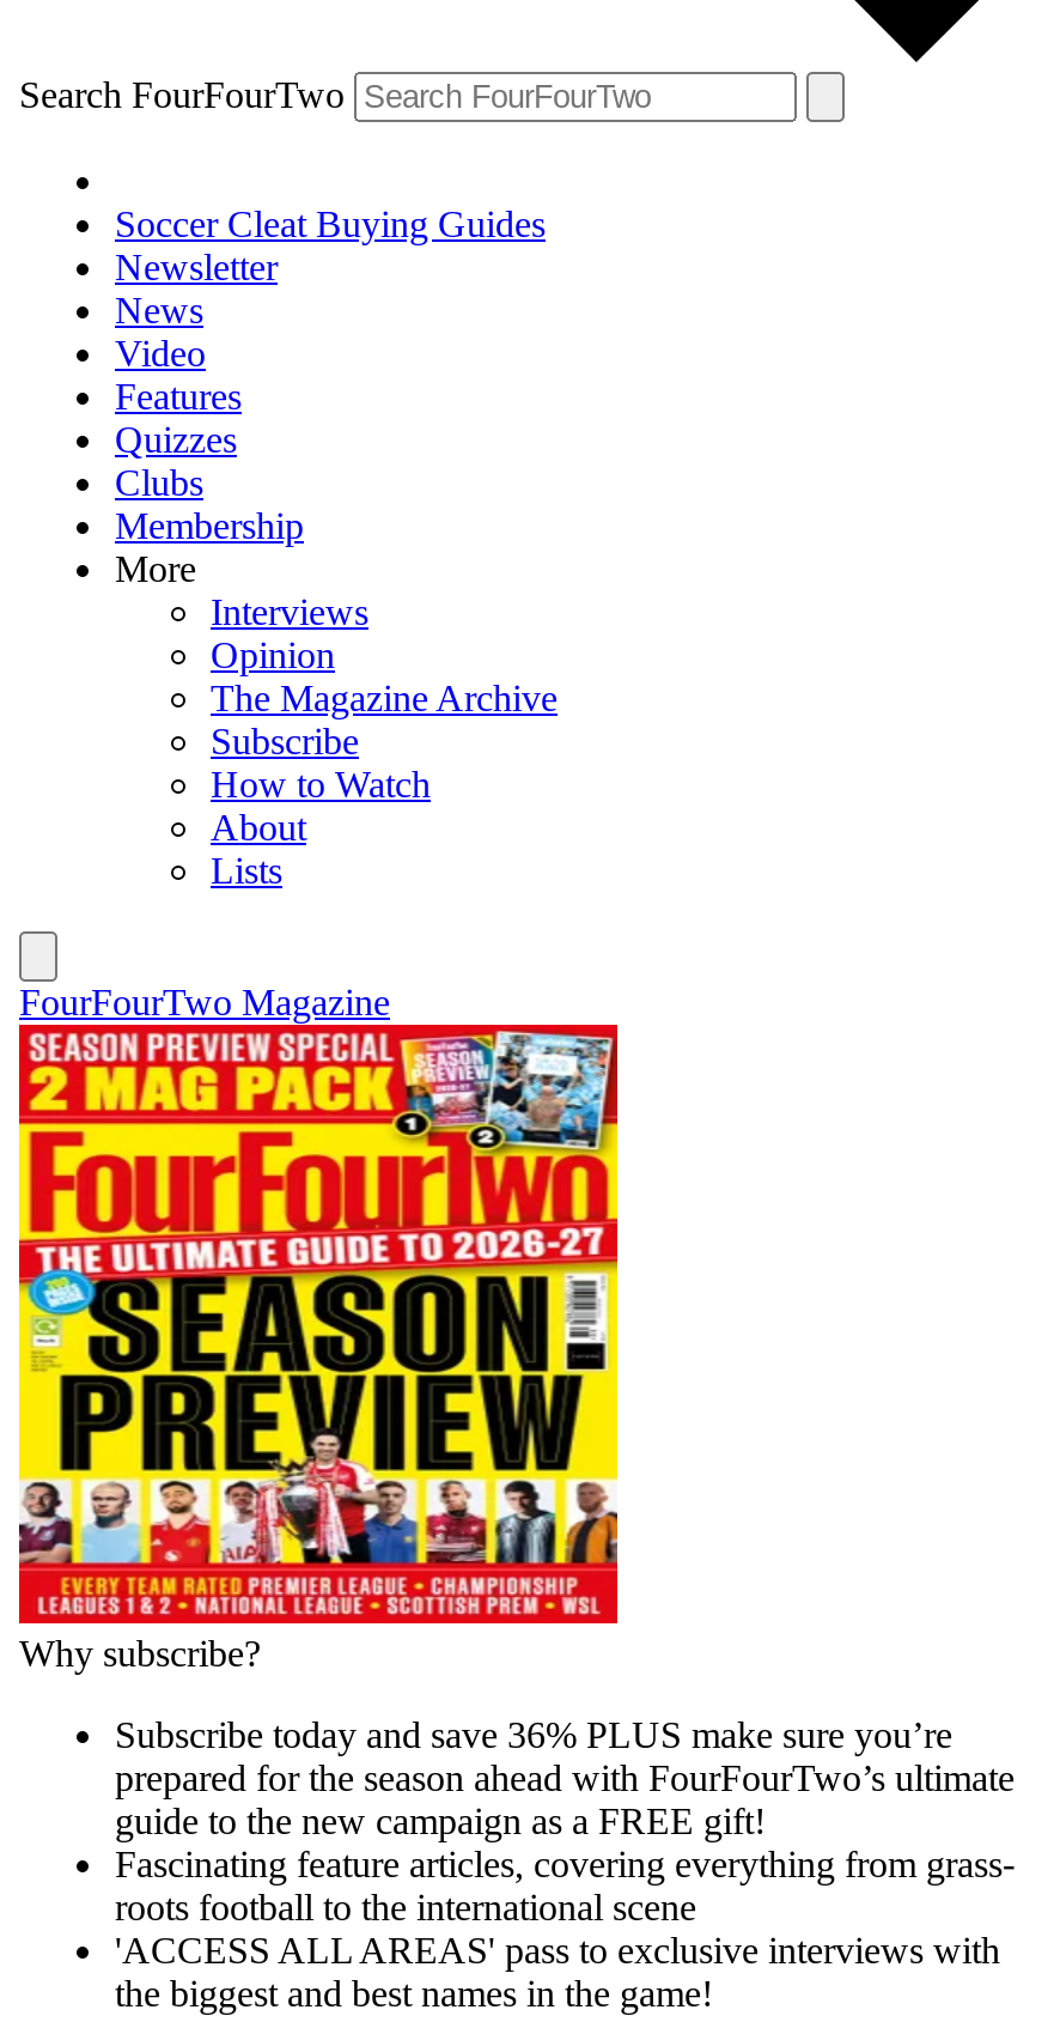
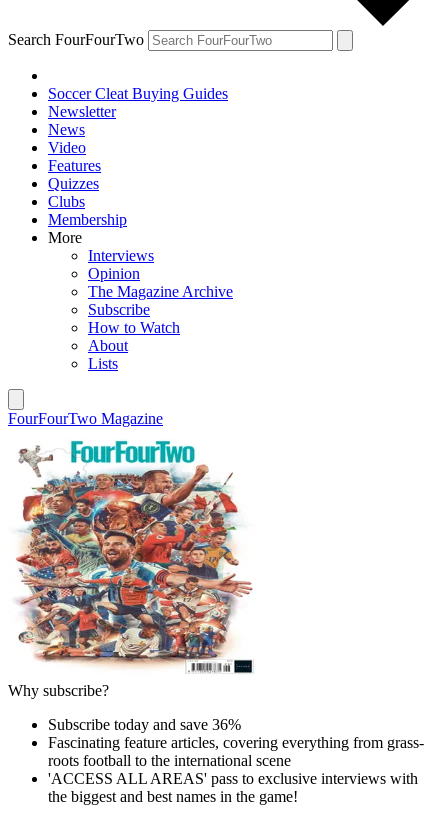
[17,1022,1015,1840] [image] | Subscribe today and save 36% PLUS make sure you’re | prepared for the season ahead with FourFourTwo’s ultimate | guide to the new campaign as a FREE gift! -> [8,428,258,732] [image] | Subscribe today and save 36%

